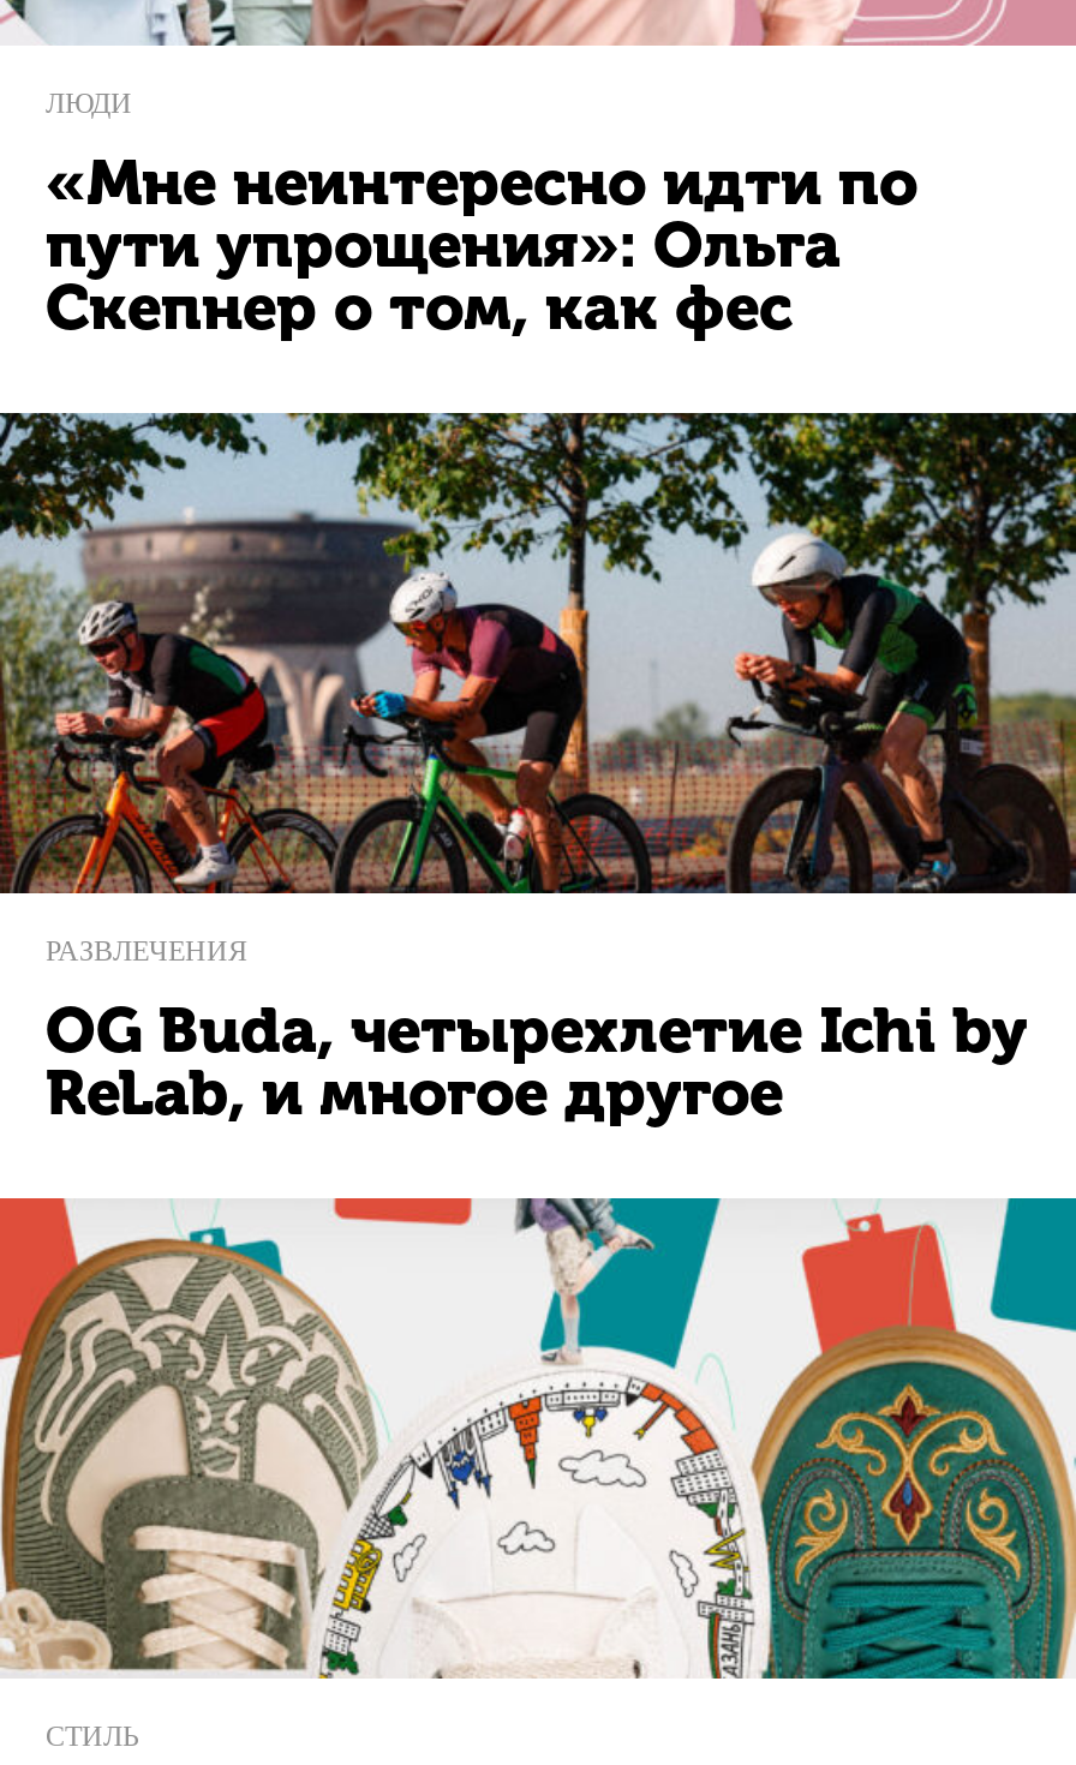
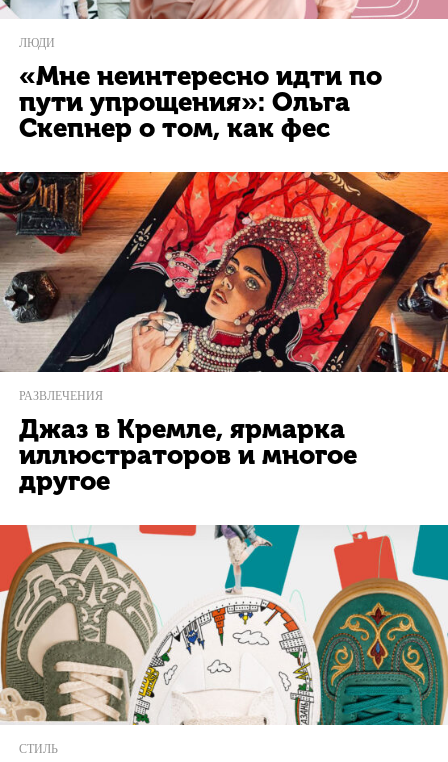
[7,411,1069,896] [image] -> [3,171,445,373] [image]
[46,994,1028,1131] OG Buda, четырехлетие Ichi by | ReLab, и многое другое -> [19,414,357,497] Джаз в Кремле, ярмарка | иллюстраторов и многое | другое

